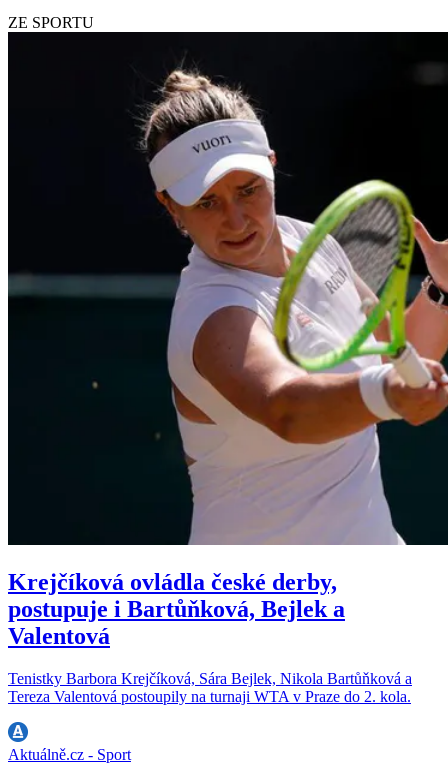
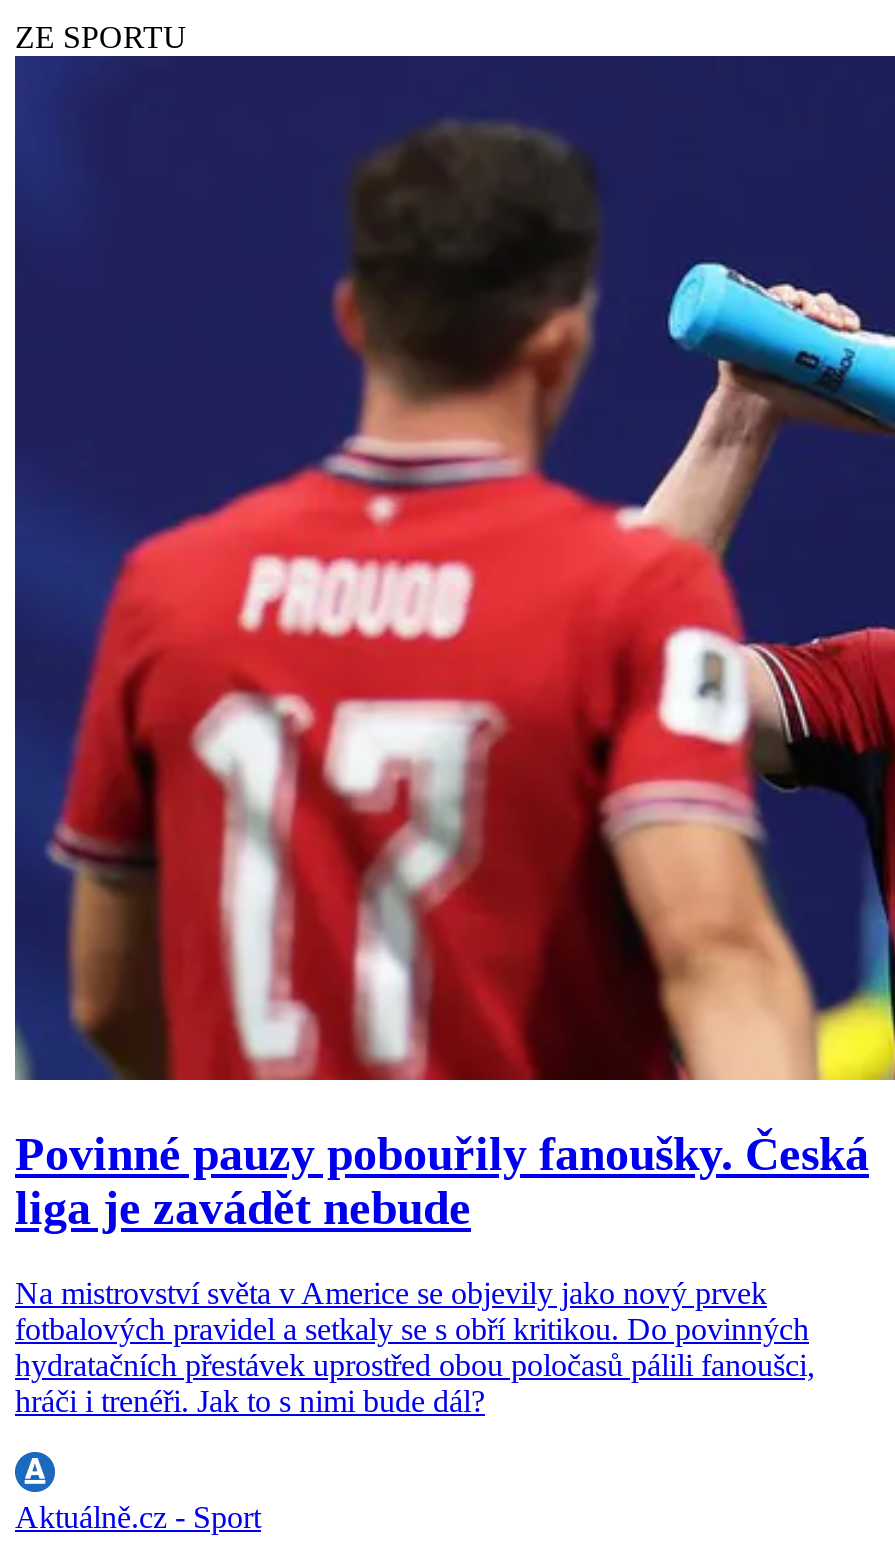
[7,32,445,649] [image] | Krejčíková ovládla české derby, | postupuje i Bartůňková, Bejlek a | Valentová -> [13,56,889,1233] [image] | Povinné pauzy pobouřily fanoušky. Česká | liga je zavádět nebude
[8,670,412,705] Tenistky Barbora Krejčíková, Sára Bejlek, Nikola Bartůňková a | Tereza Valentová postoupily na turnaji WTA v Praze do 2. kola. -> [15,1275,815,1417] Na mistrovství světa v Americe se objevily jako nový prvek | fotbalových pravidel a setkaly se s obří kritikou. Do povinných | hydratačních přestávek uprostřed obou poločasů pálili fanoušci, | hráči i trenéři. Jak to s nimi bude dál?

